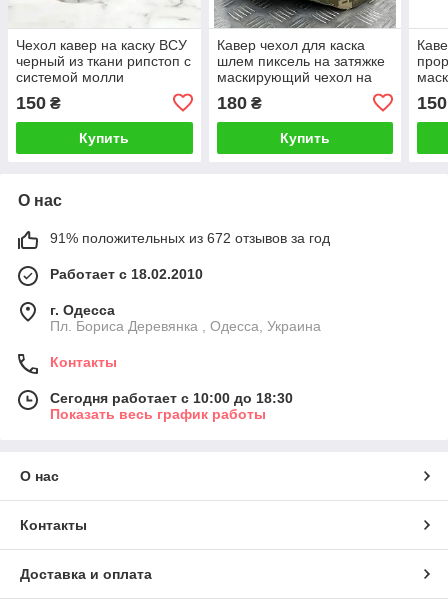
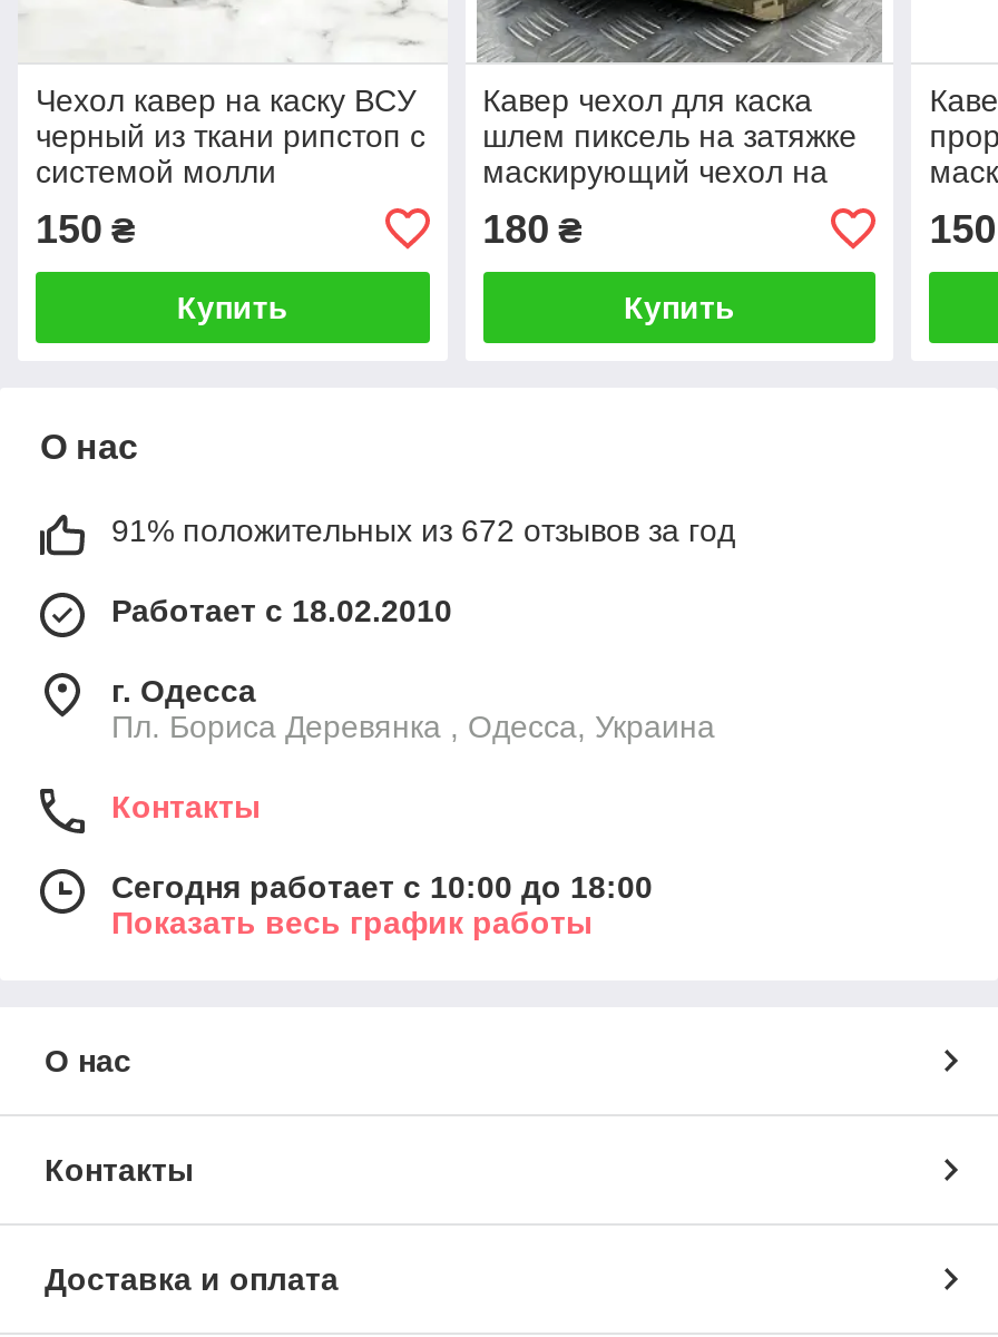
[50,390,293,406] Сегодня работает с 10:00 до 18:30 -> [111,869,653,904] Сегодня работает с 10:00 до 18:00

